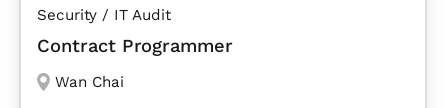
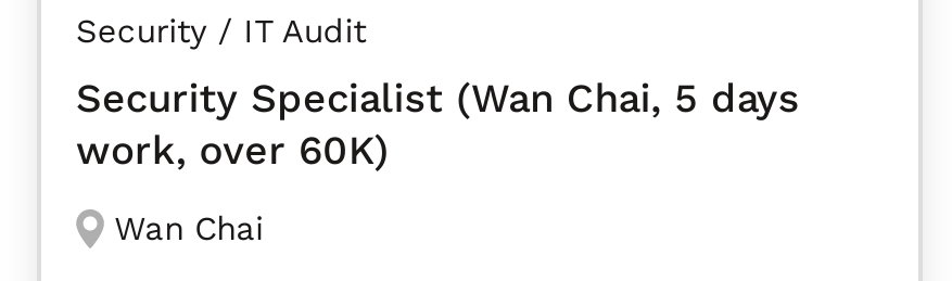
[37,35,233,56] Contract Programmer -> [76,76,800,173] Security Specialist (Wan Chai, 5 days | work, over 60K)

